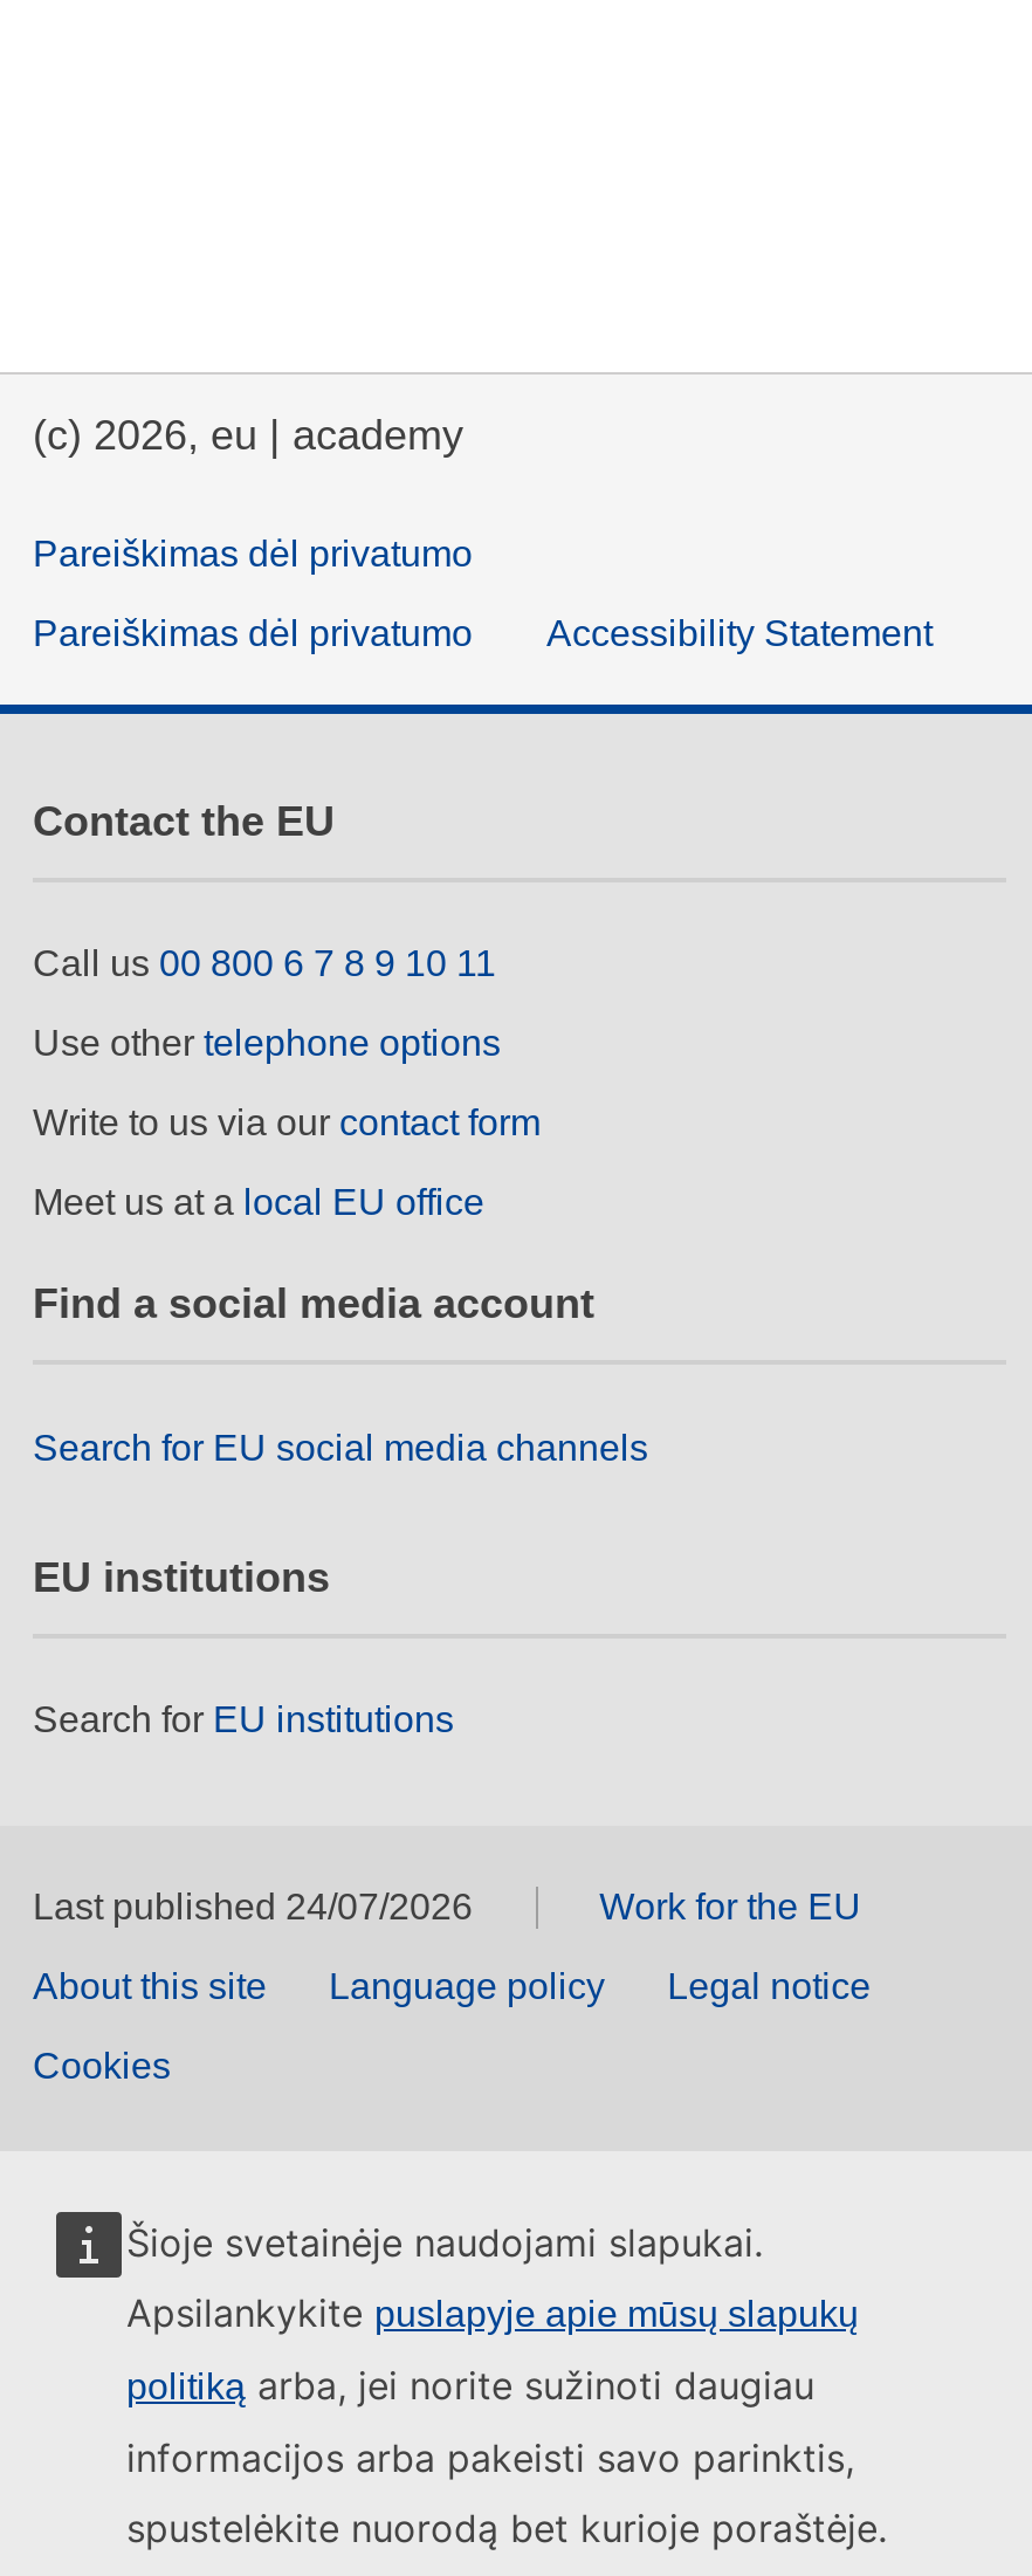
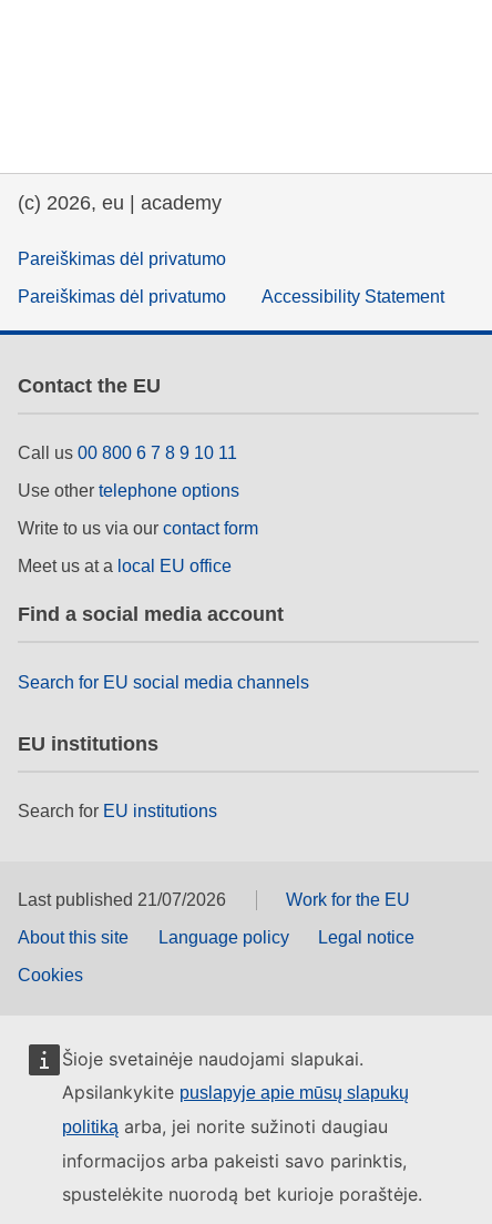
[33,1888,473,1928] Last published 24/07/2026 -> [18,891,226,910] Last published 21/07/2026

